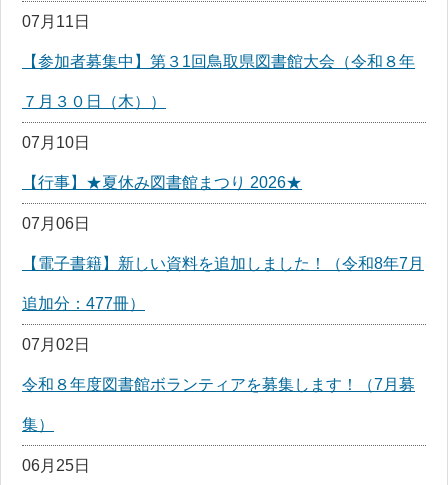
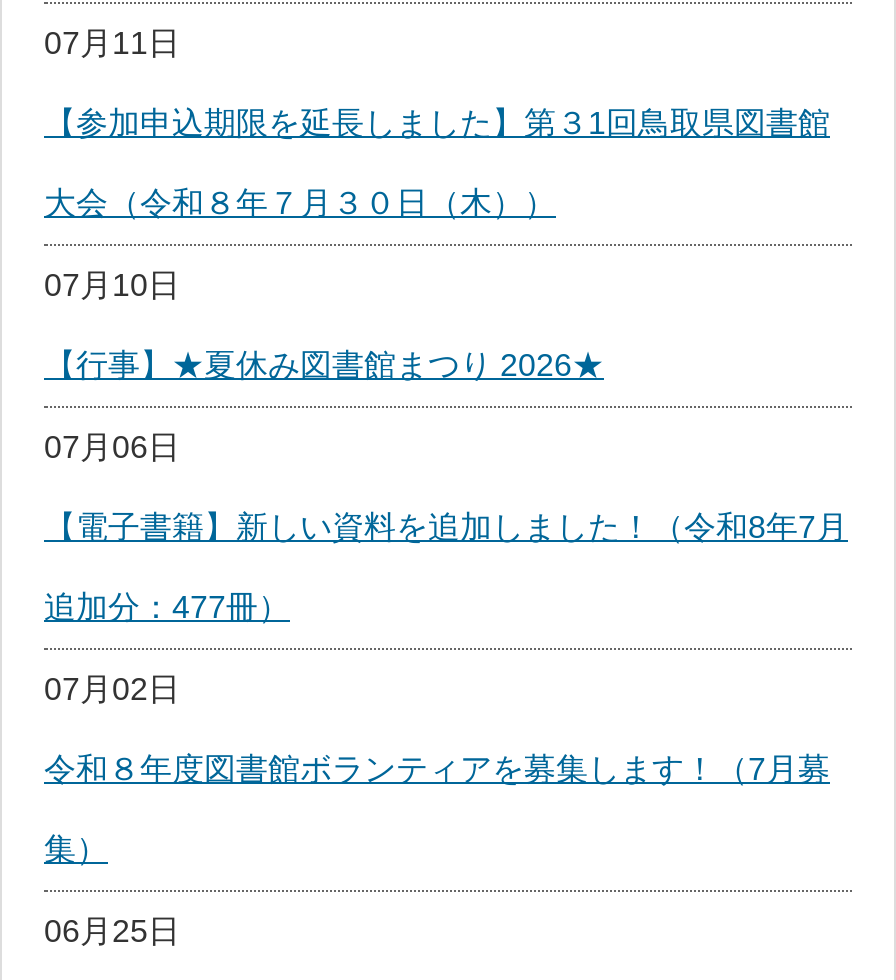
[22,53,415,70] 【参加者募集中】第３1回鳥取県図書館大会（令和８年 -> [44,106,830,140] 【参加申込期限を延長しました】第３1回鳥取県図書館
[22,93,166,110] ７月３０日（木）） -> [44,186,556,220] 大会（令和８年７月３０日（木））

